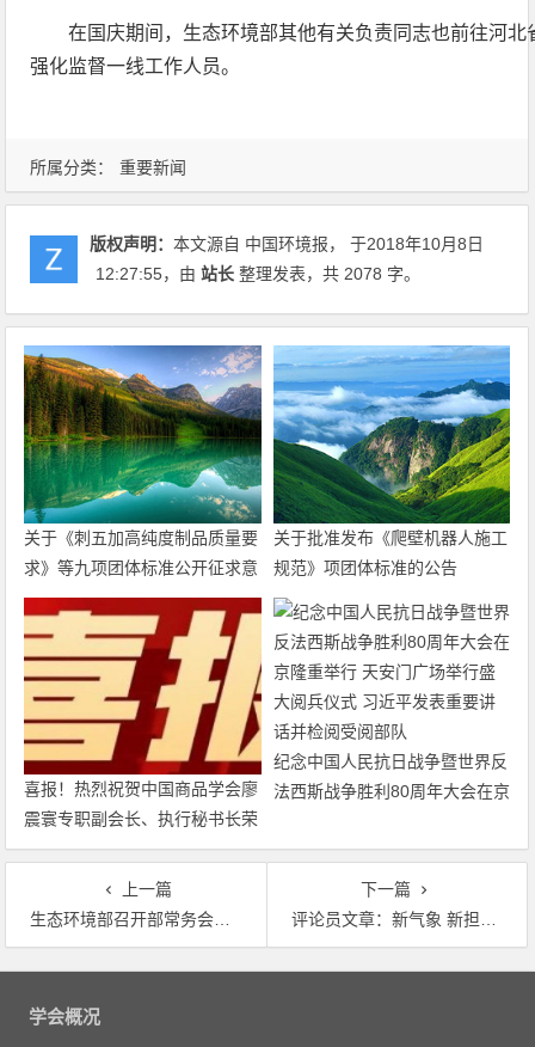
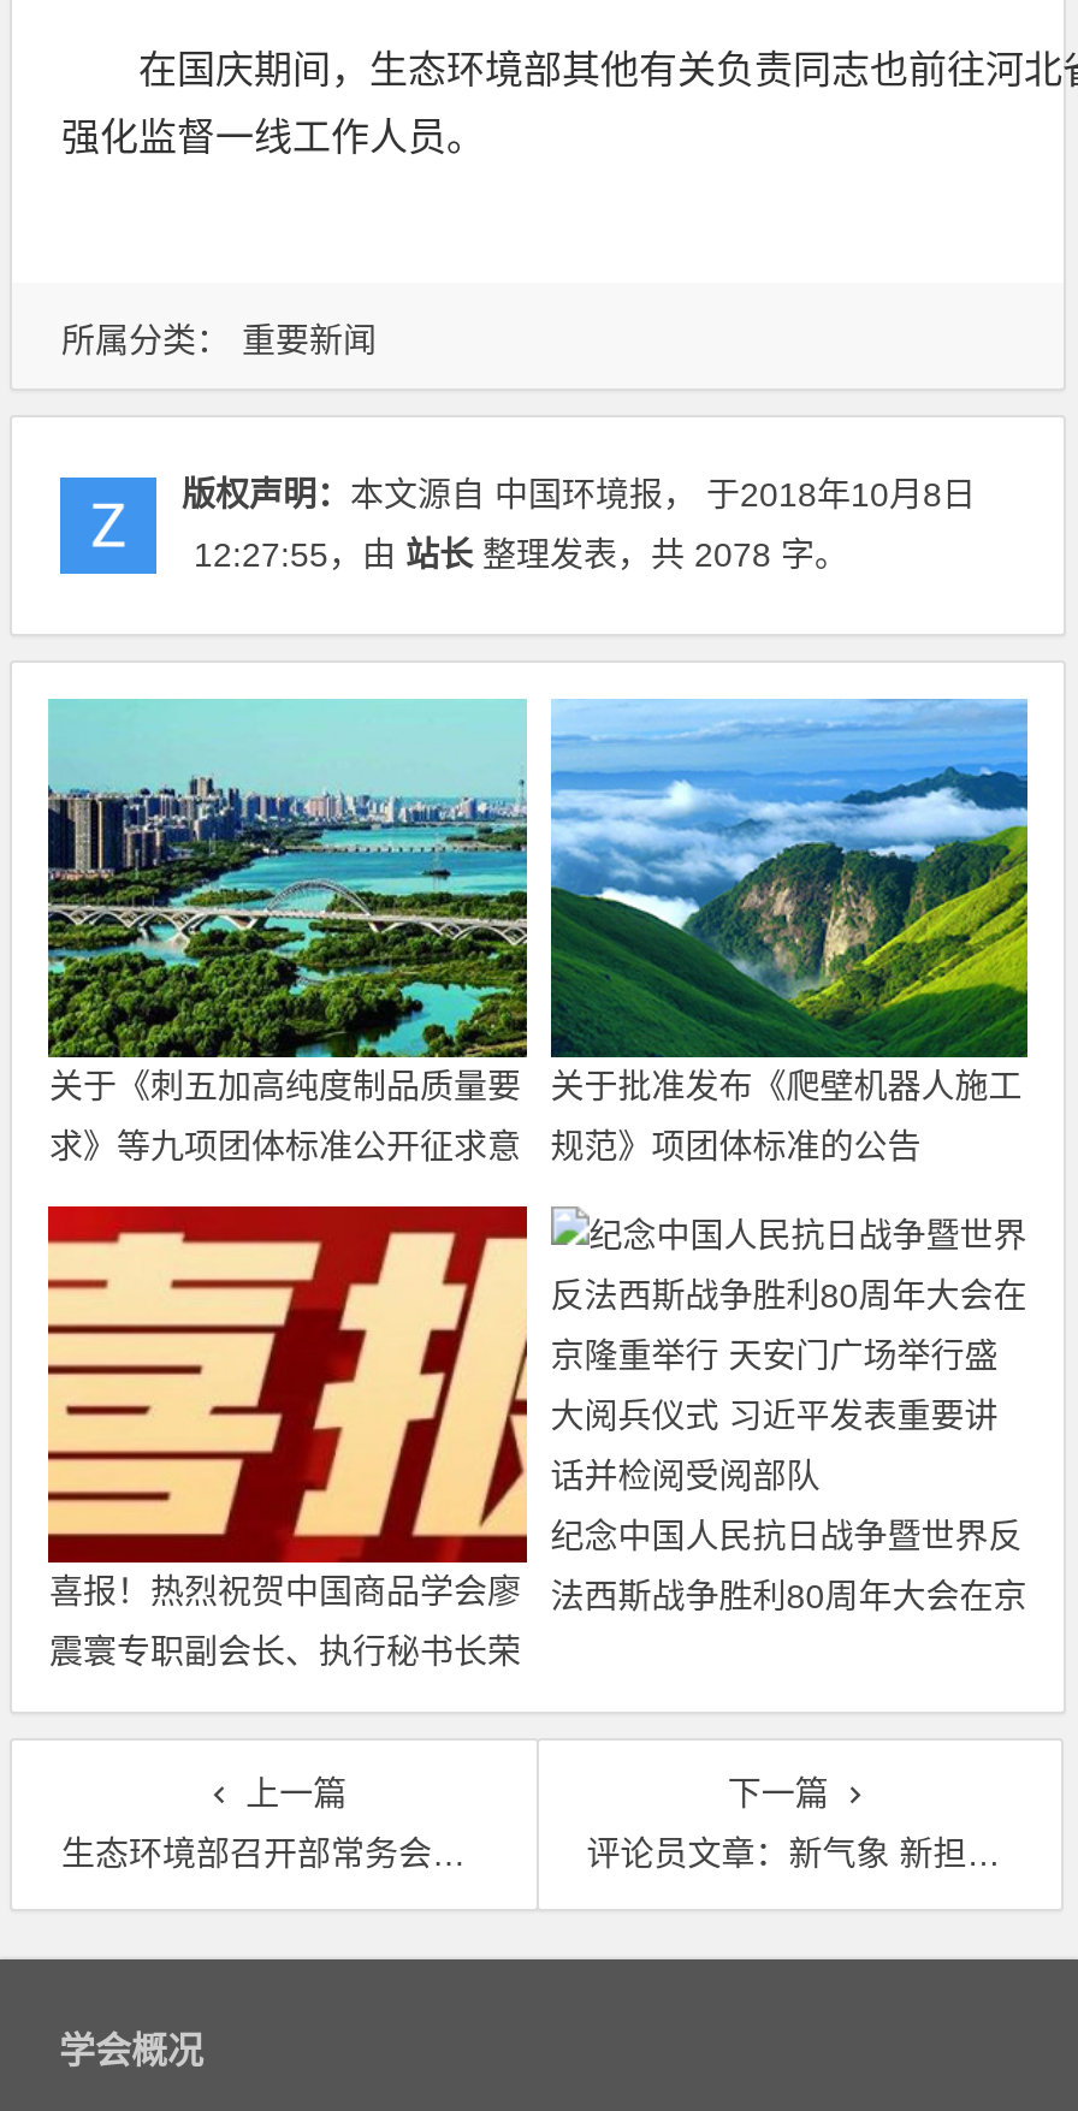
[23,345,263,525] [image] -> [46,699,529,1060] [image]

